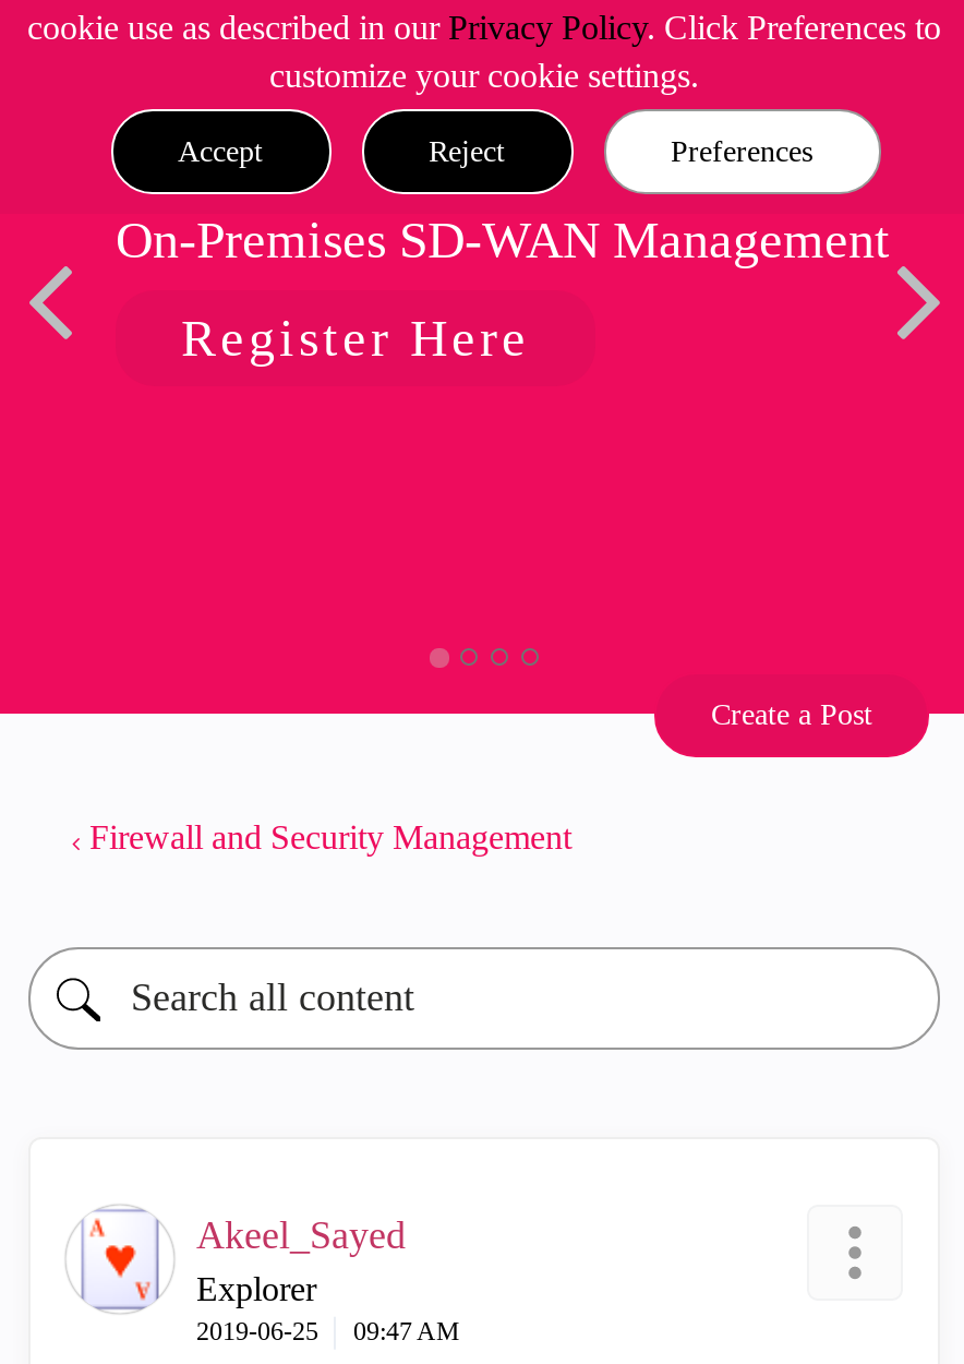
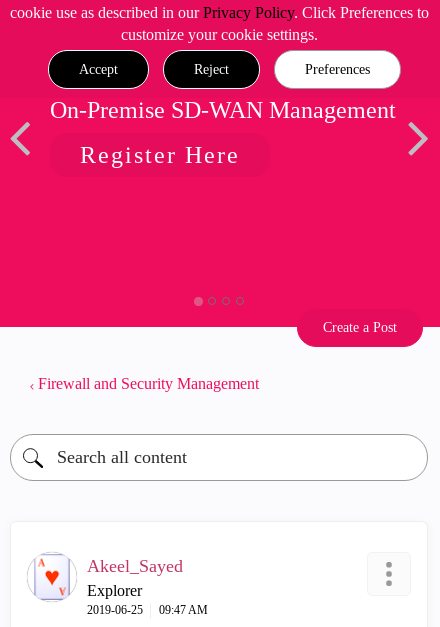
[116,212,890,268] On-Premises SD-WAN Management -> [50,97,396,123] On-Premise SD-WAN Management

